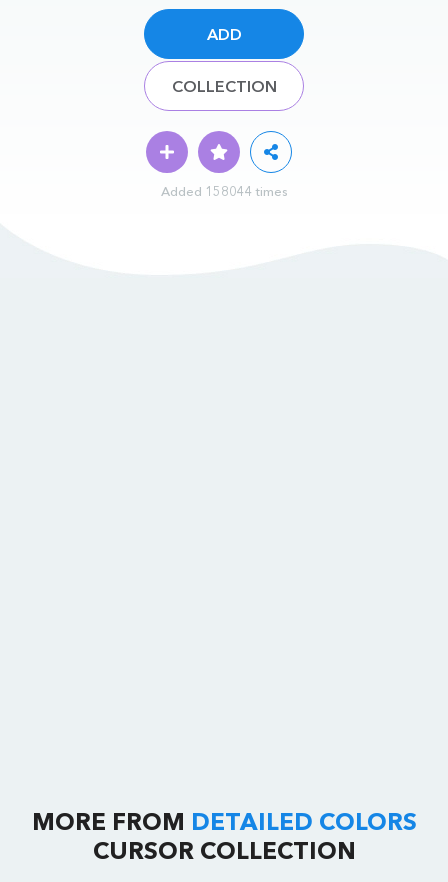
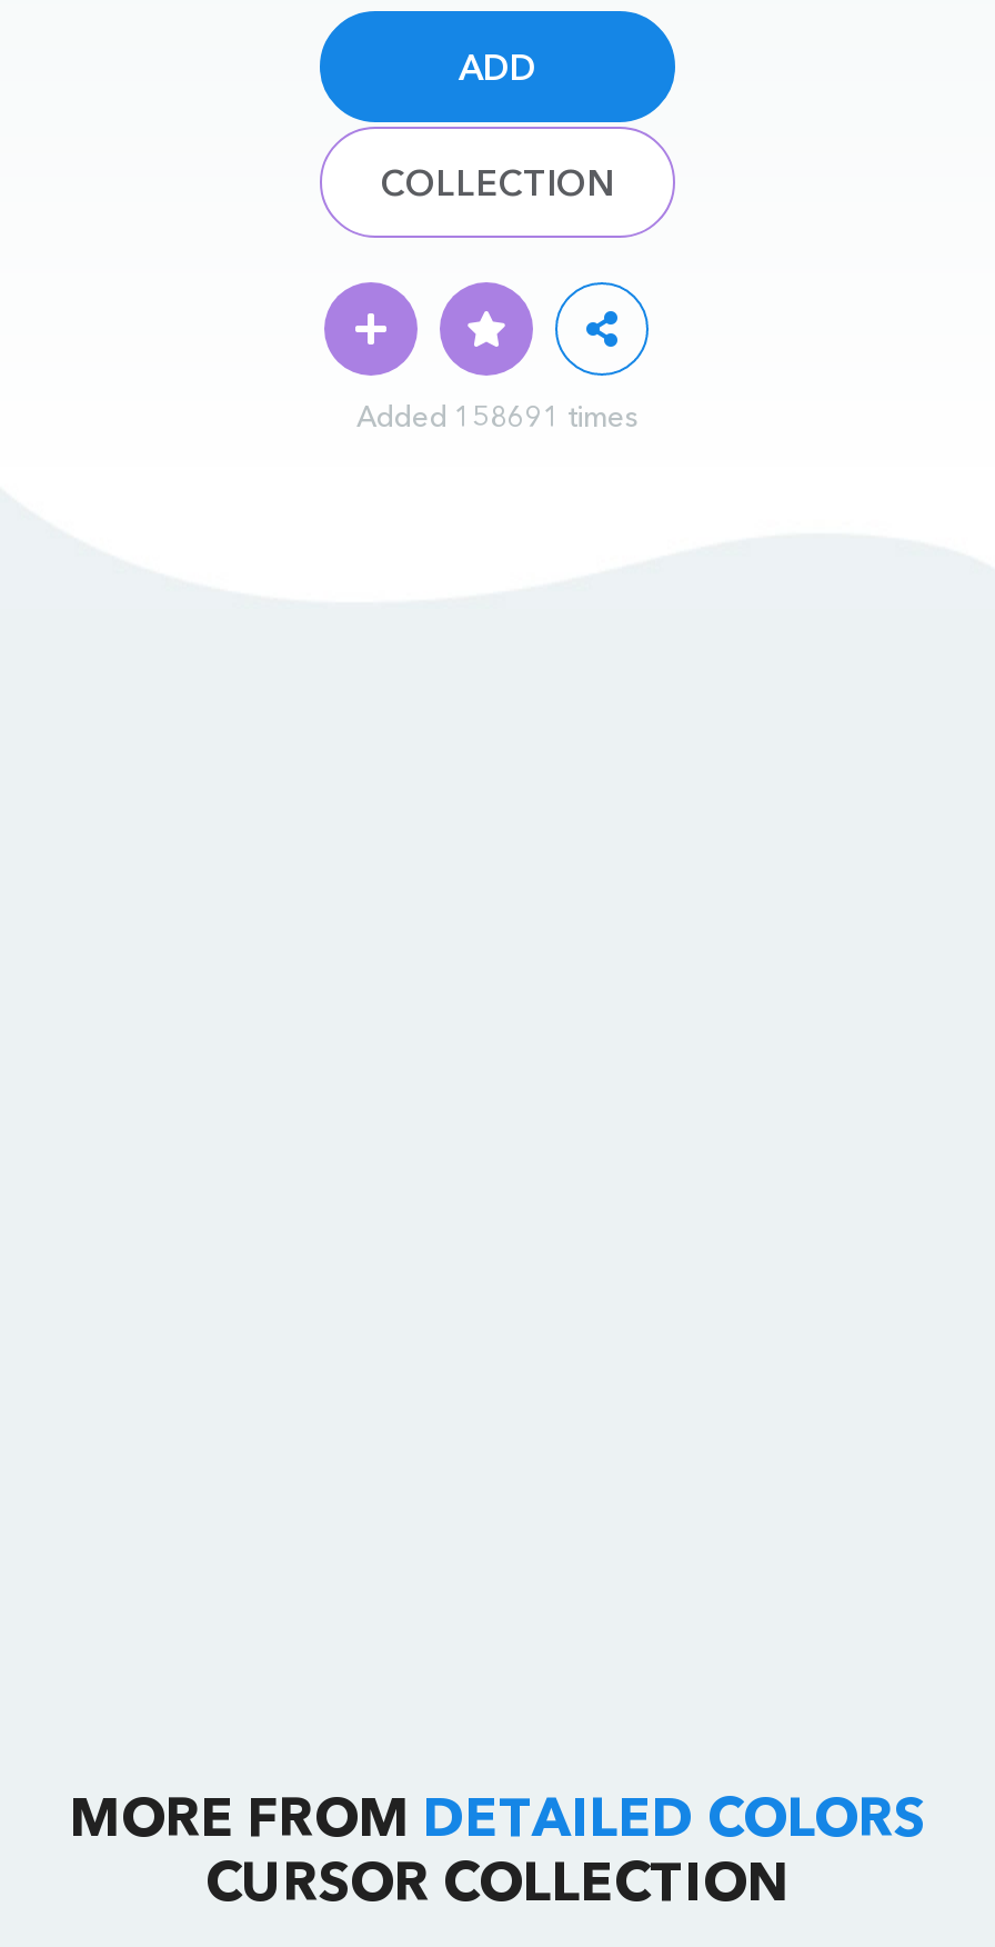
[160,182,287,198] Added 158044 times -> [356,397,639,432] Added 158691 times

